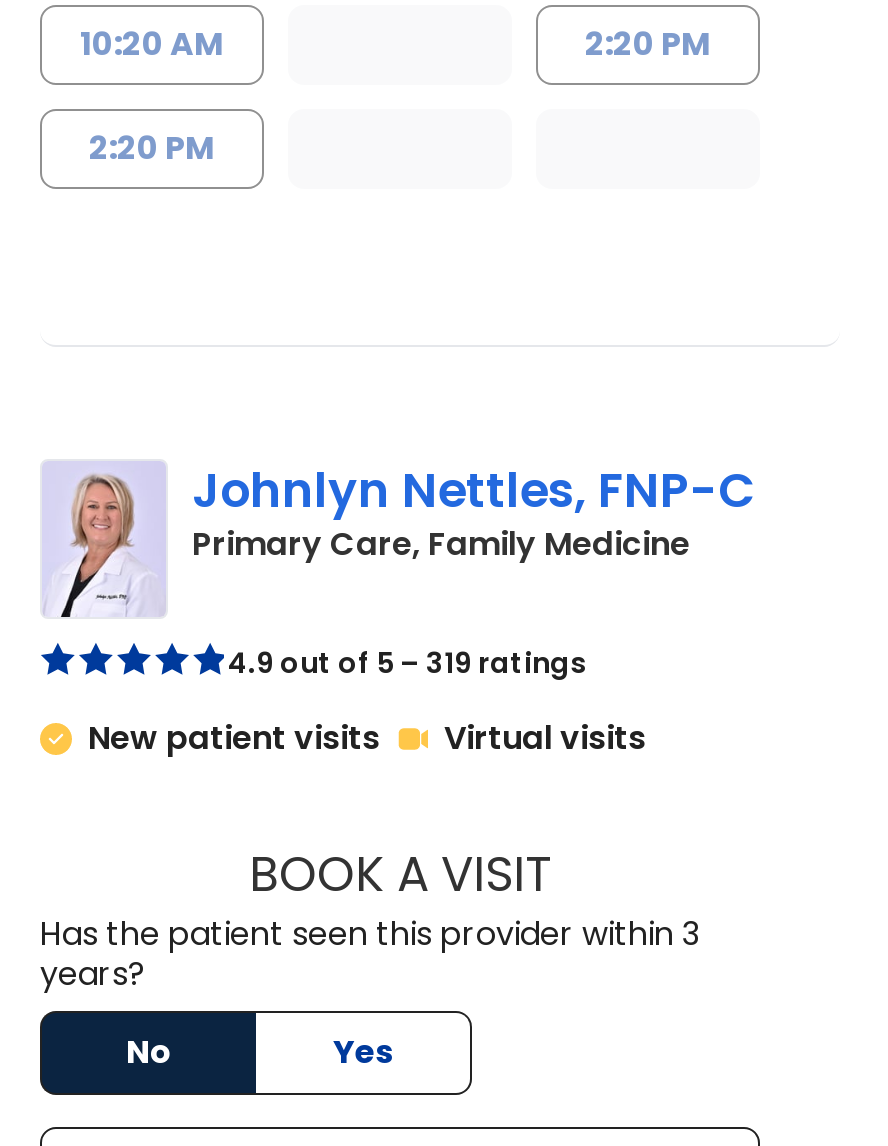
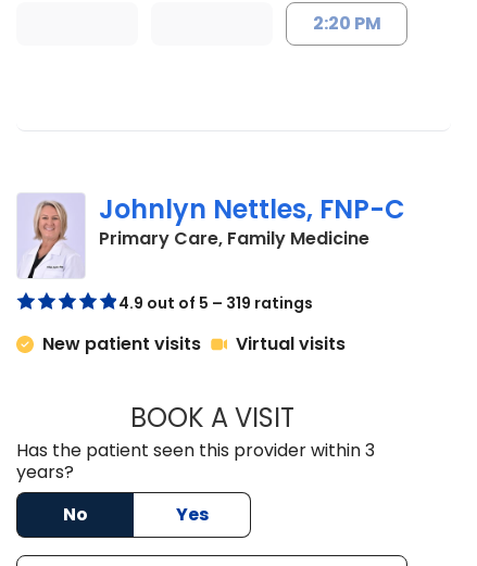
[80,21,224,171] 10:20 AM | 2:20 PM -> none

